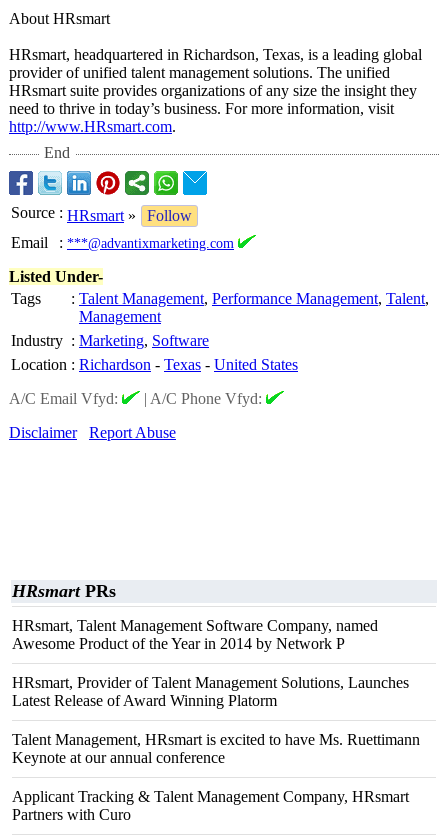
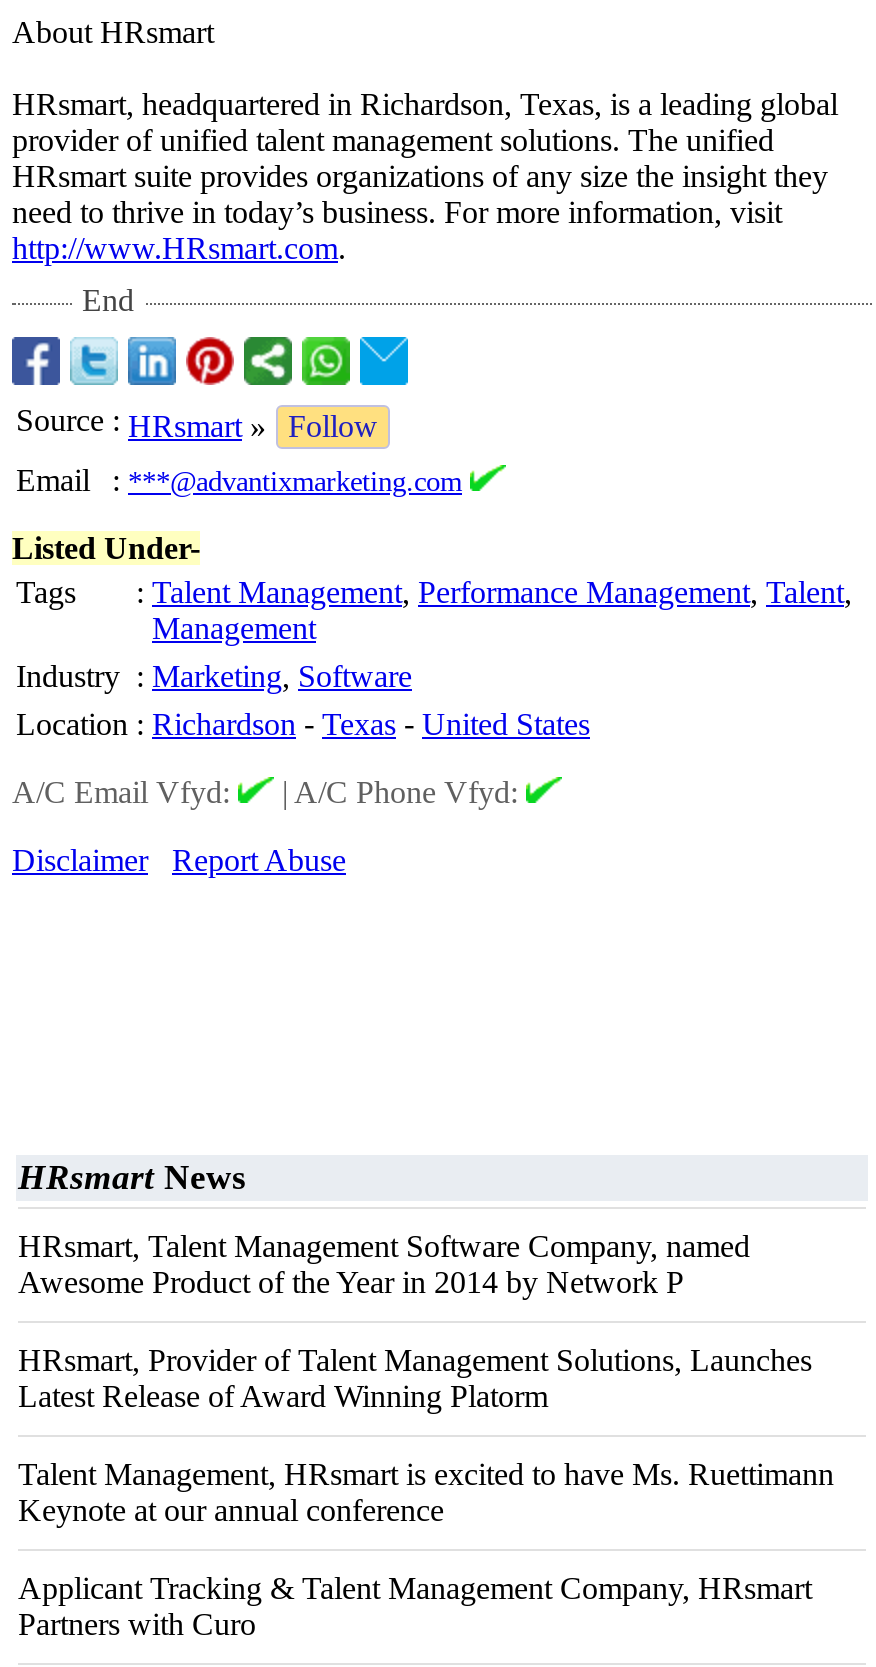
[12,581,116,601] HRsmart PRs -> [18,1157,246,1197] HRsmart News

